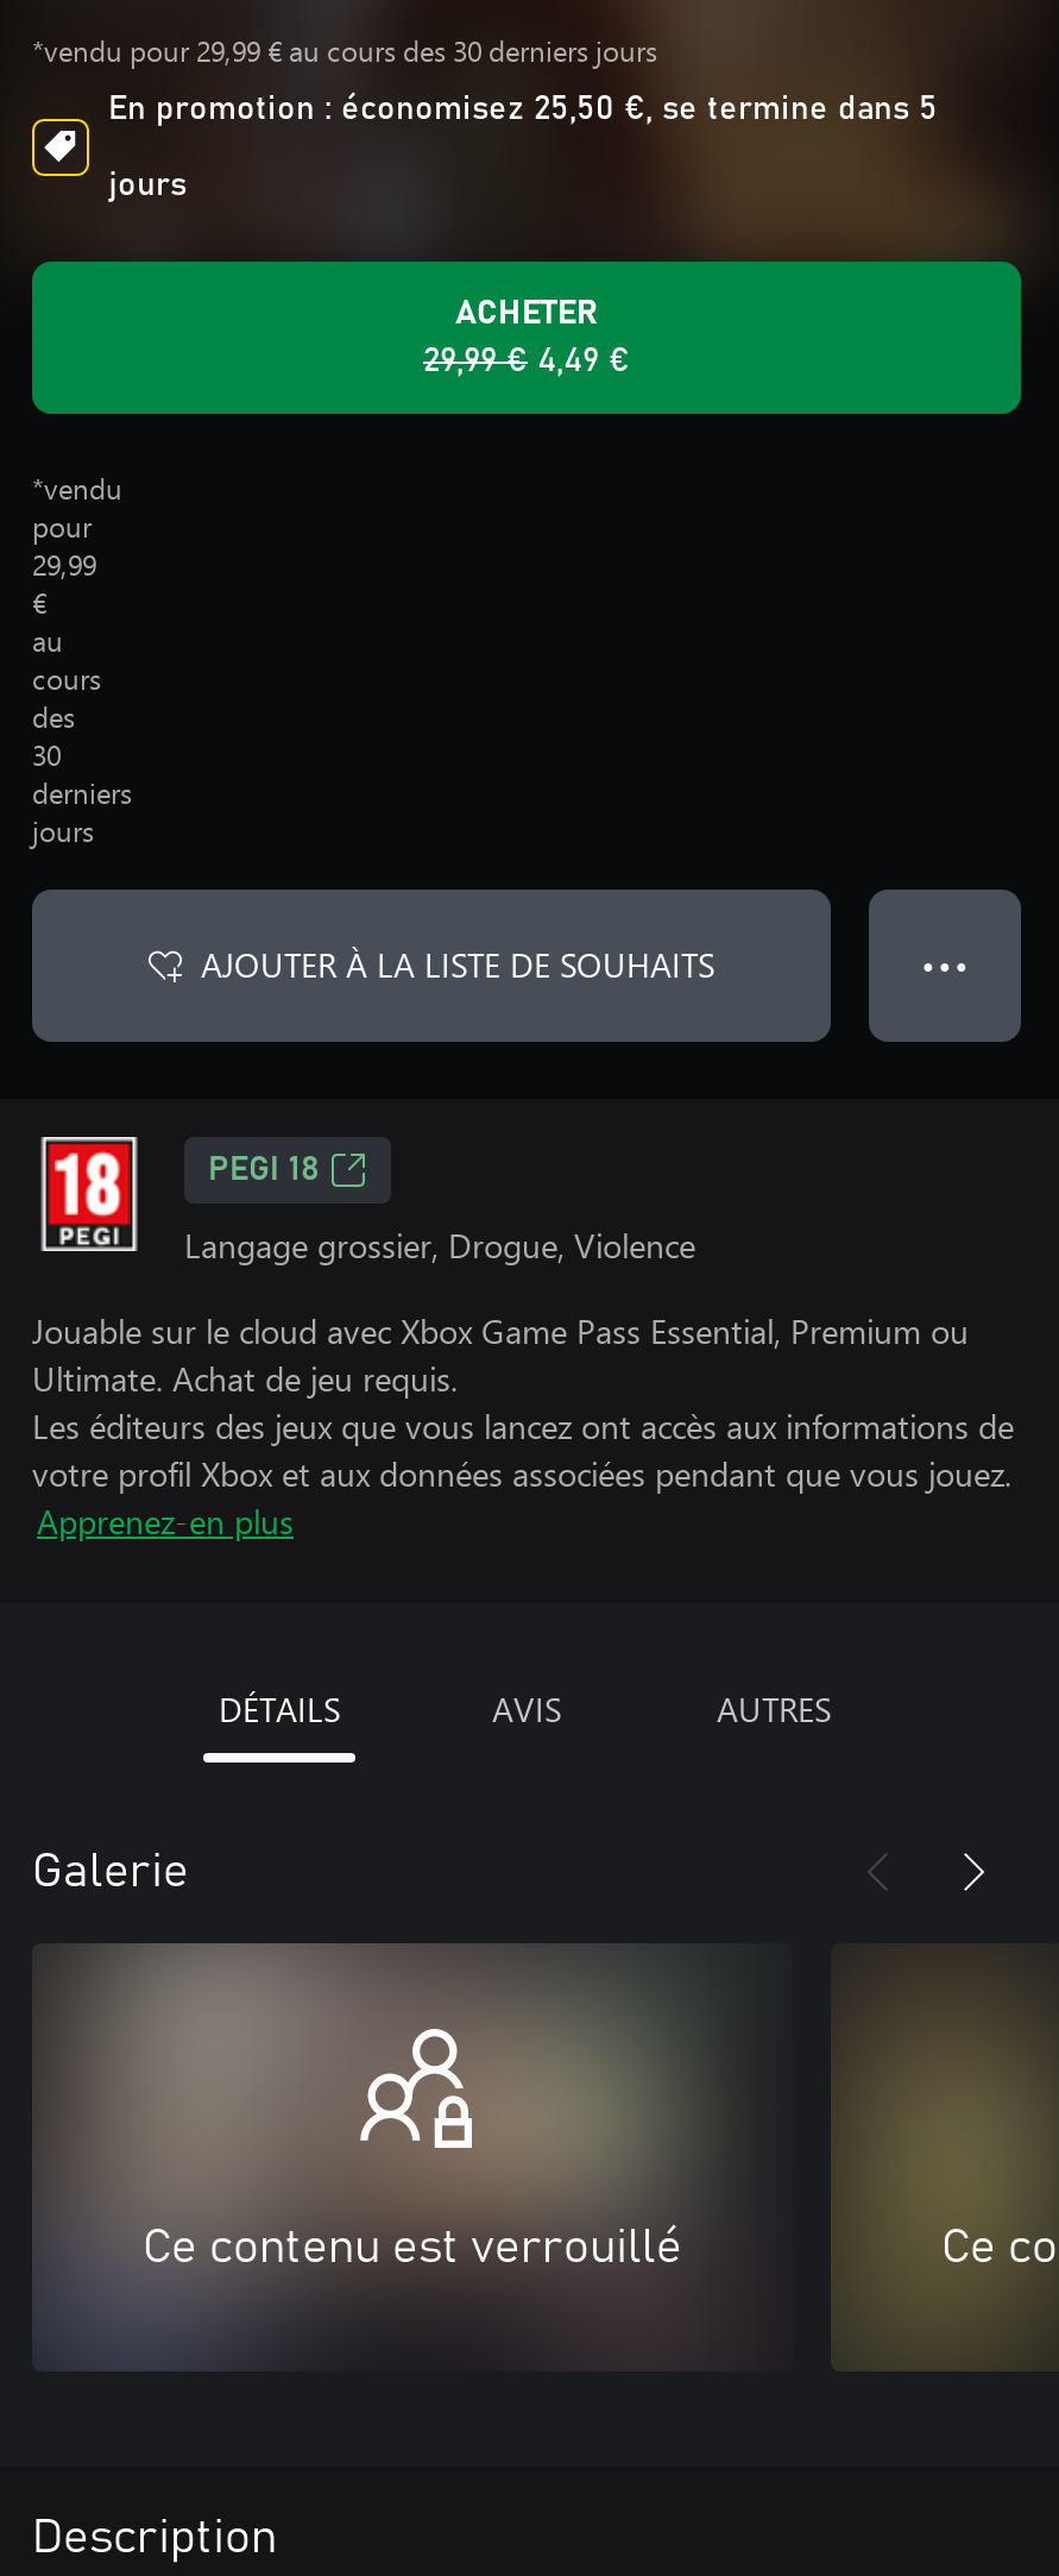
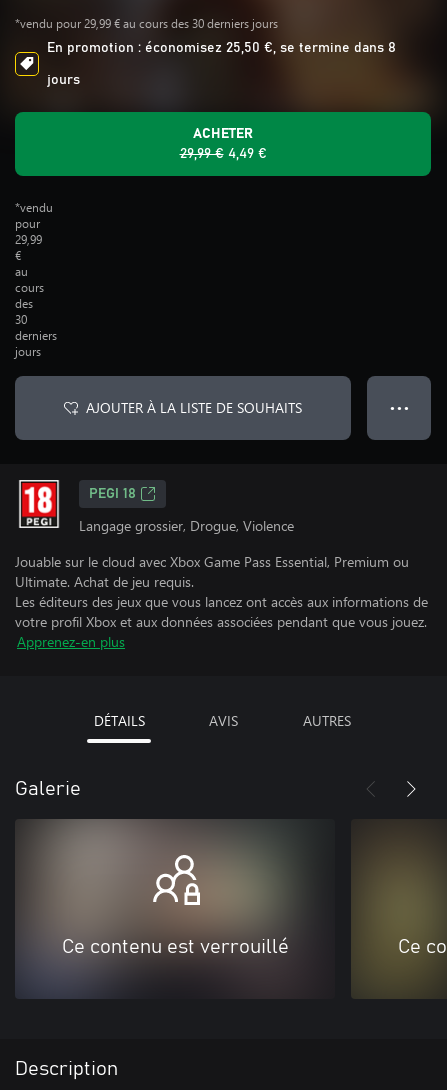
[108,93,938,126] En promotion : économisez 25,50 €, se termine dans 5 -> [47,41,396,55] En promotion : économisez 25,50 €, se termine dans 8

